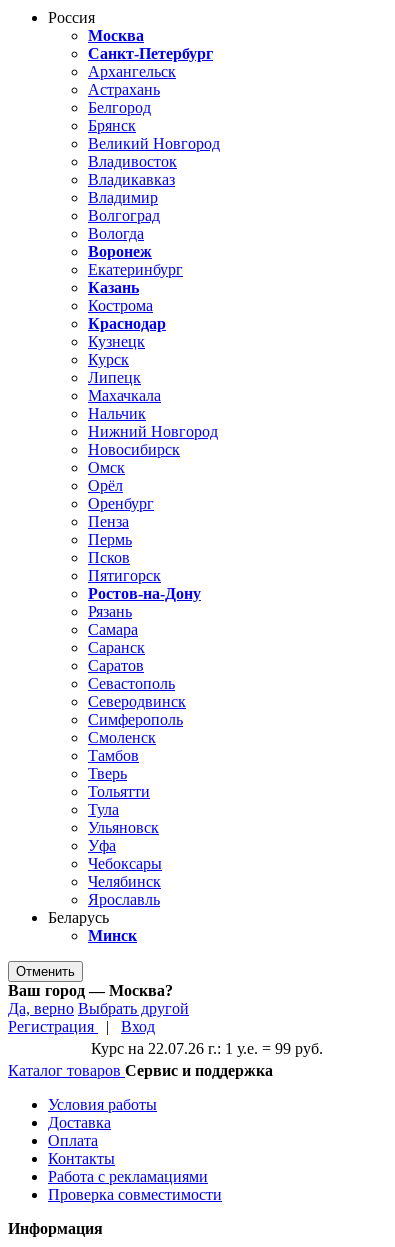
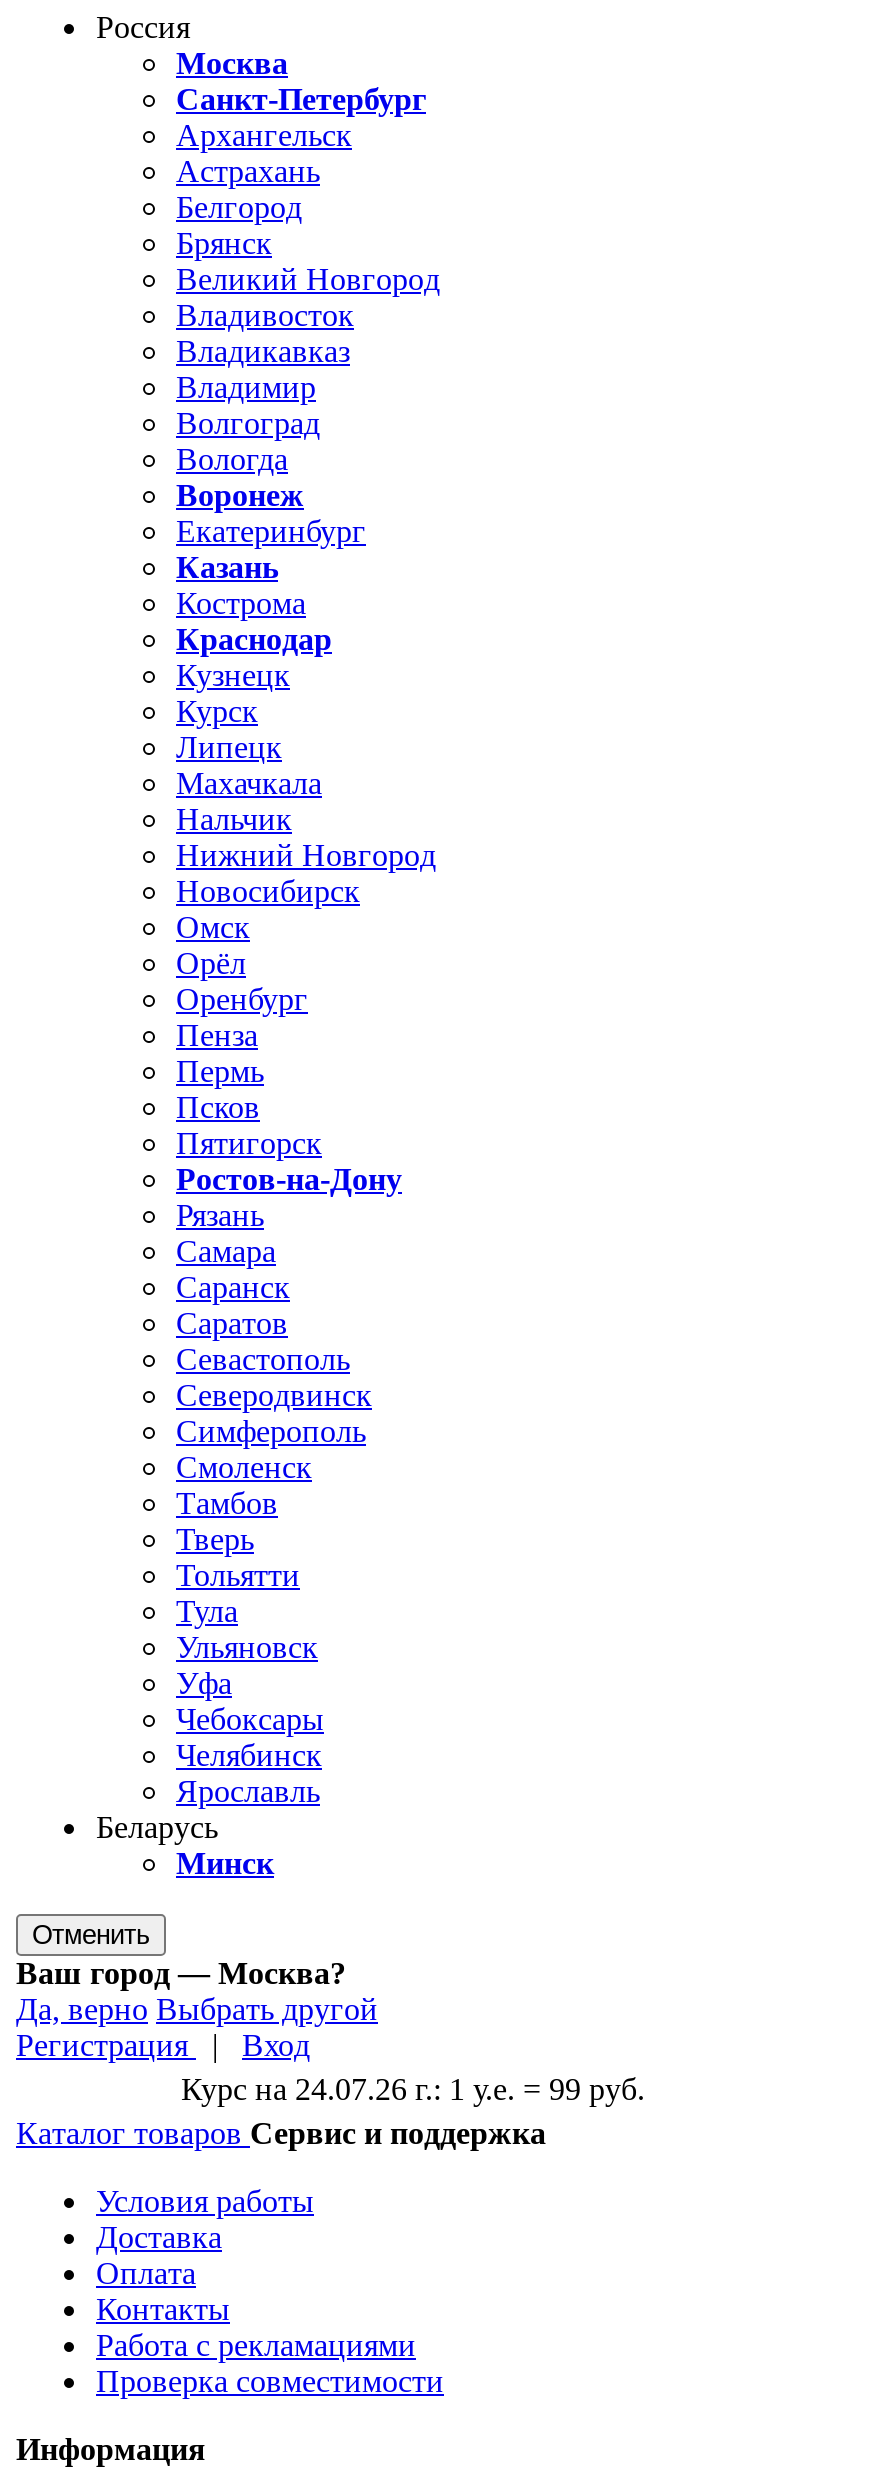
[90,1040,322,1057] Курс на 22.07.26 г.: 1 у.е. = 99 руб. -> [181,2072,645,2106] Курс на 24.07.26 г.: 1 у.е. = 99 руб.

